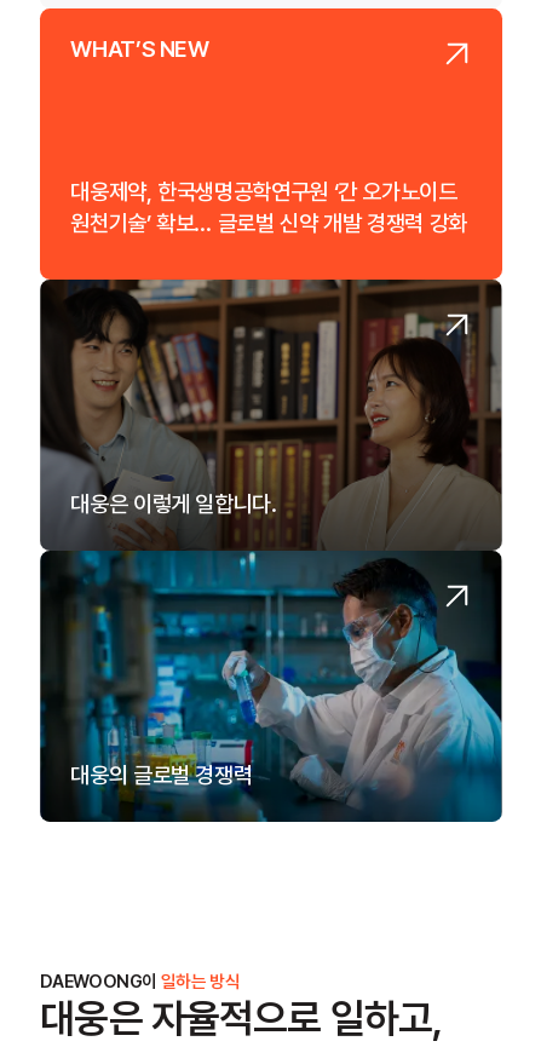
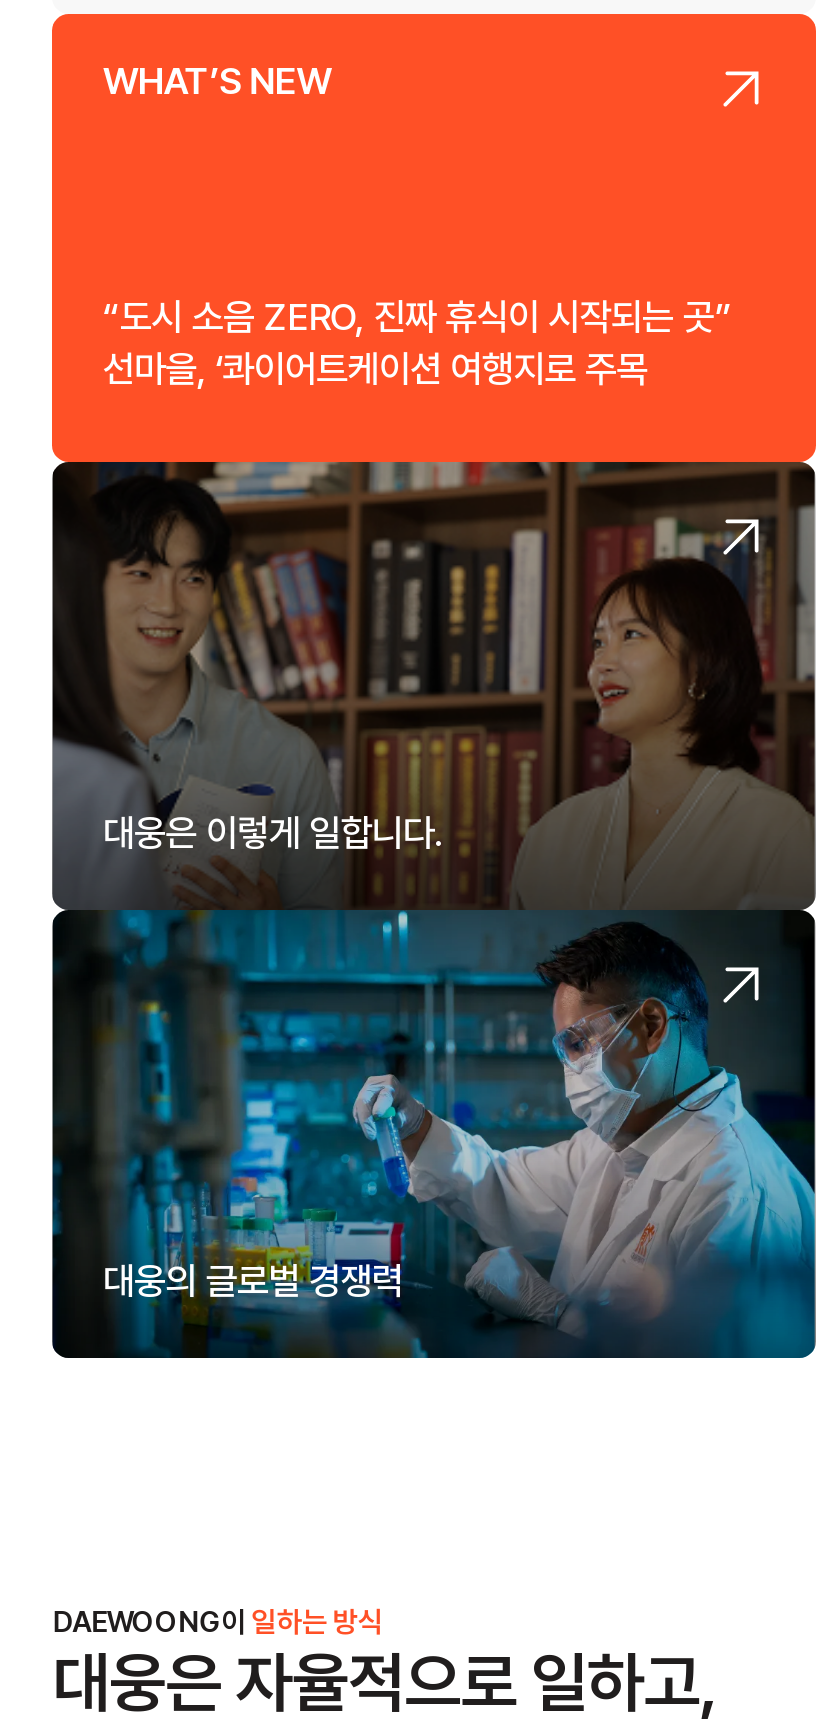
[71,177,467,237] 대웅제약, 한국생명공학연구원 ‘간 오가노이드 | 원천기술’ 확보… 글로벌 신약 개발 경쟁력 강화 -> [103,293,731,391] “도시 소음 ZERO, 진짜 휴식이 시작되는 곳” | 선마을, ‘콰이어트케이션 여행지로 주목

